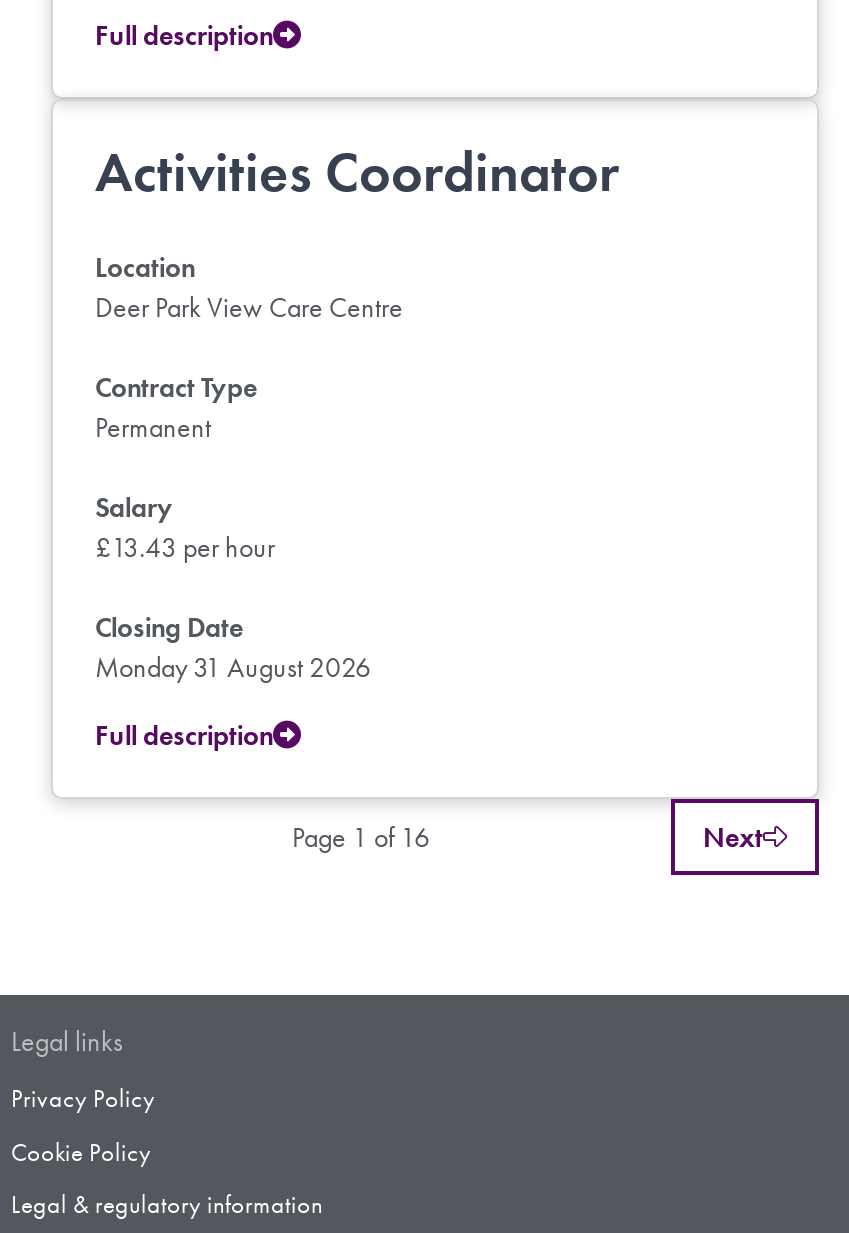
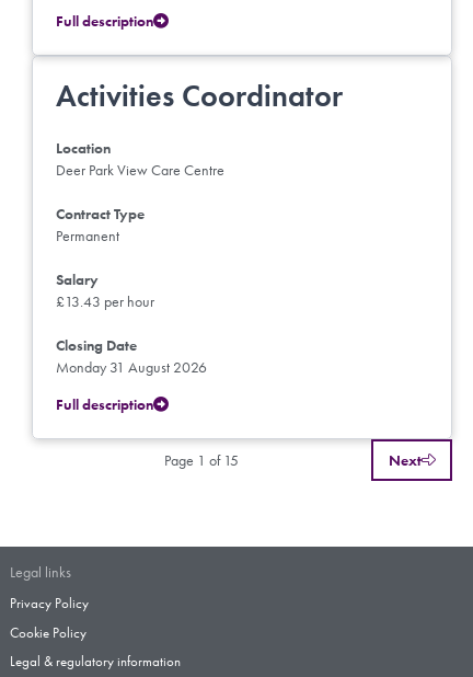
[292,819,430,855] Page 1 of 16 -> [164,450,239,470] Page 1 of 15

